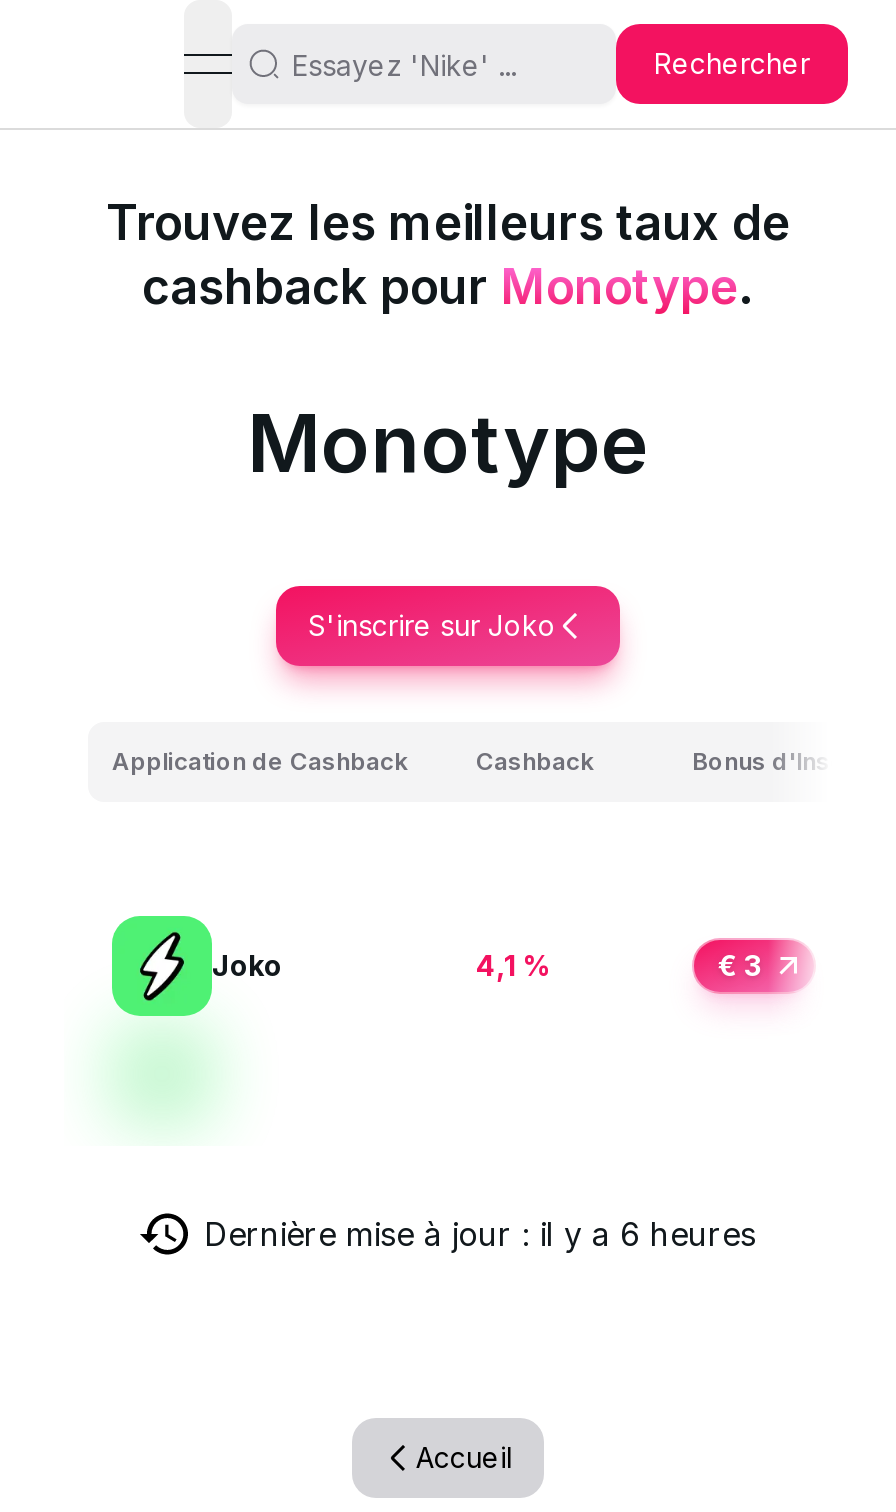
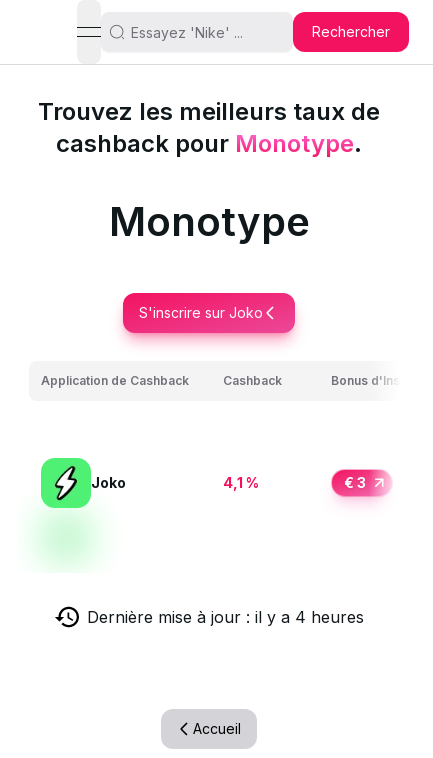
[204,1214,756,1254] Dernière mise à jour : il y a 6 heures -> [86,607,363,627] Dernière mise à jour : il y a 4 heures

